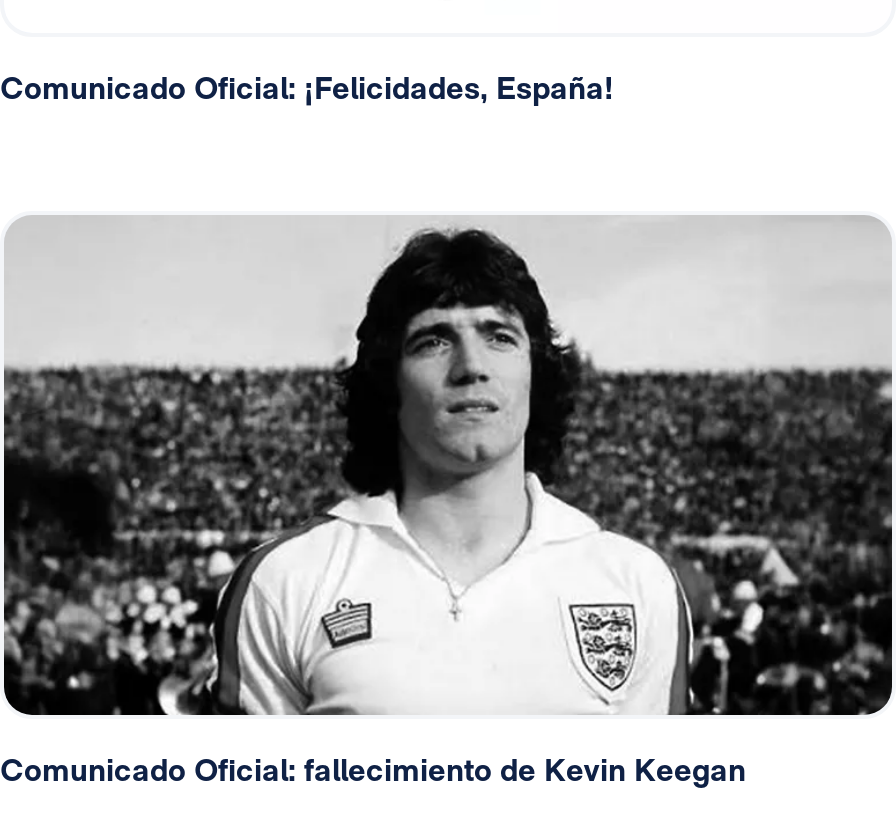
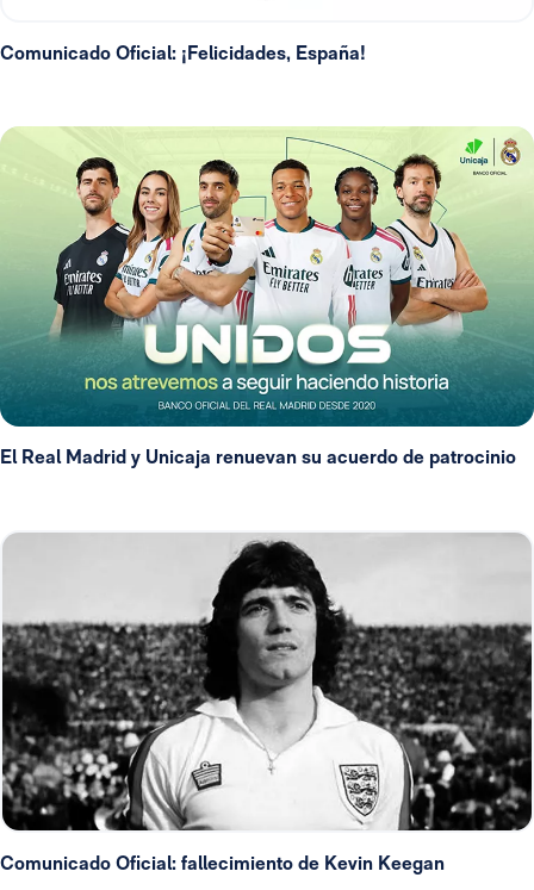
none -> [0,127,530,468] [image] | El Real Madrid y Unicaja renuevan su acuerdo de patrocinio

